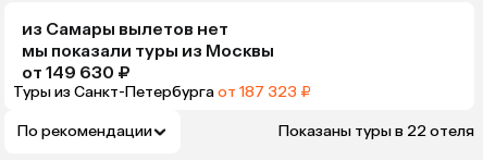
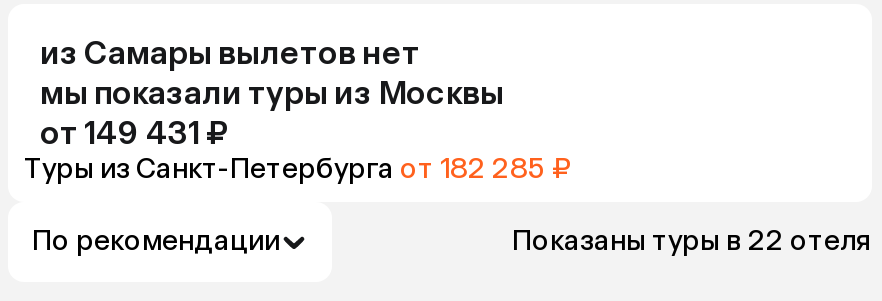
[22,62,131,83] от 149 630 ₽ -> [40,114,230,152] от 149 431 ₽
[13,83,311,101] Туры из Санкт-Петербурга от 187 323 ₽ -> [24,152,572,186] Туры из Санкт-Петербурга от 182 285 ₽

